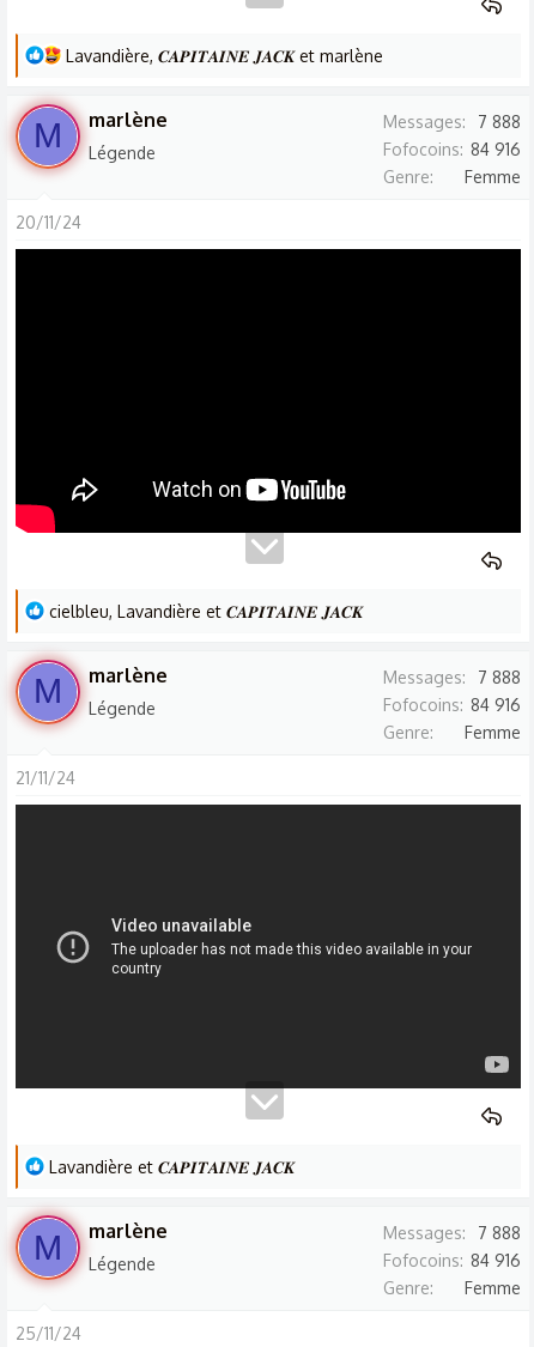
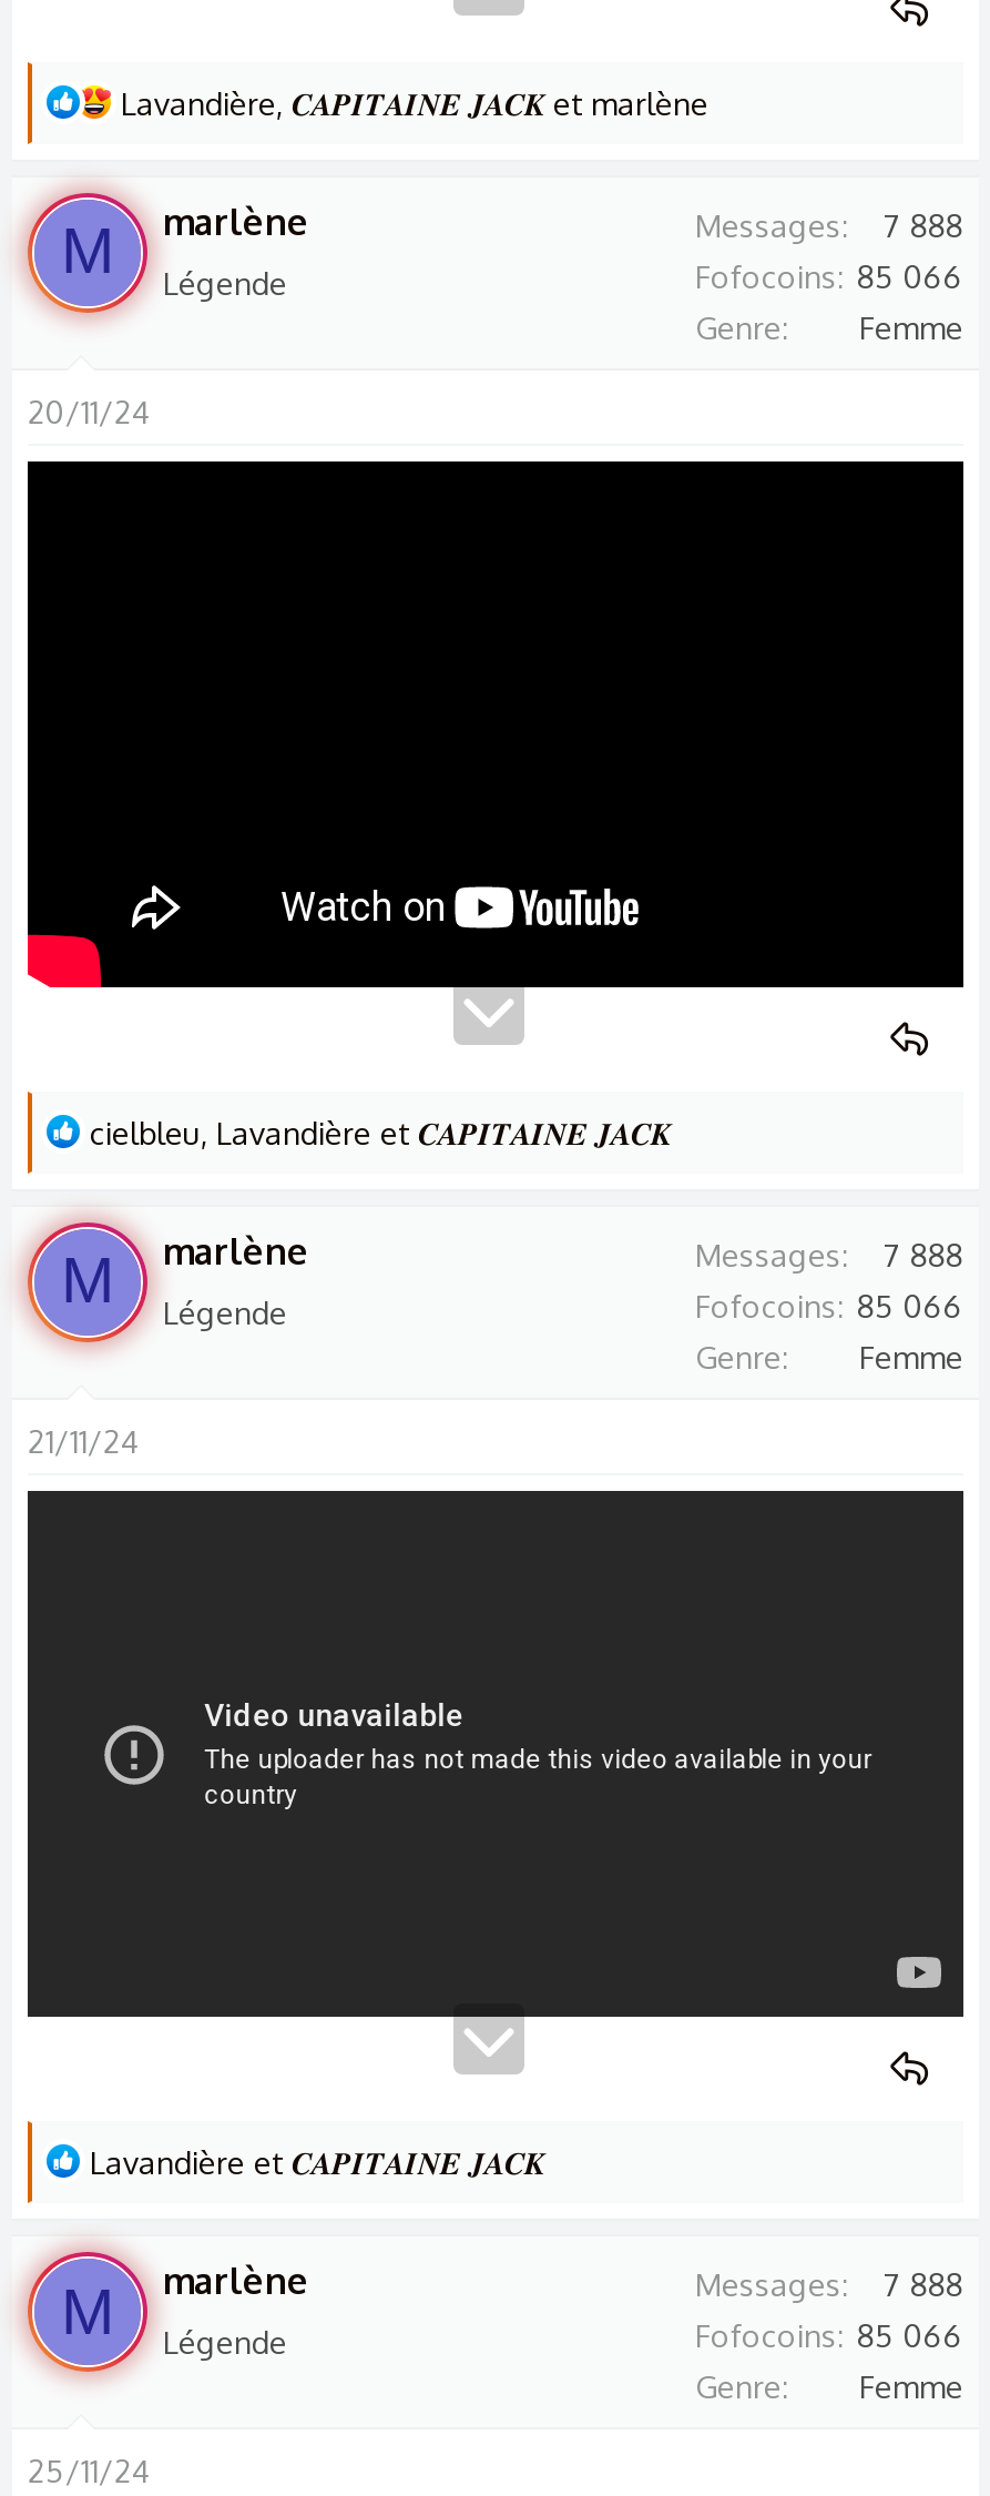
[383,138,521,159] Fofocoins 84 916 -> [695,256,963,294] Fofocoins 85 066
[383,694,521,715] Fofocoins 84 916 -> [695,1287,963,1324] Fofocoins 85 066
[383,1250,521,1271] Fofocoins 84 916 -> [695,2317,963,2354] Fofocoins 85 066

